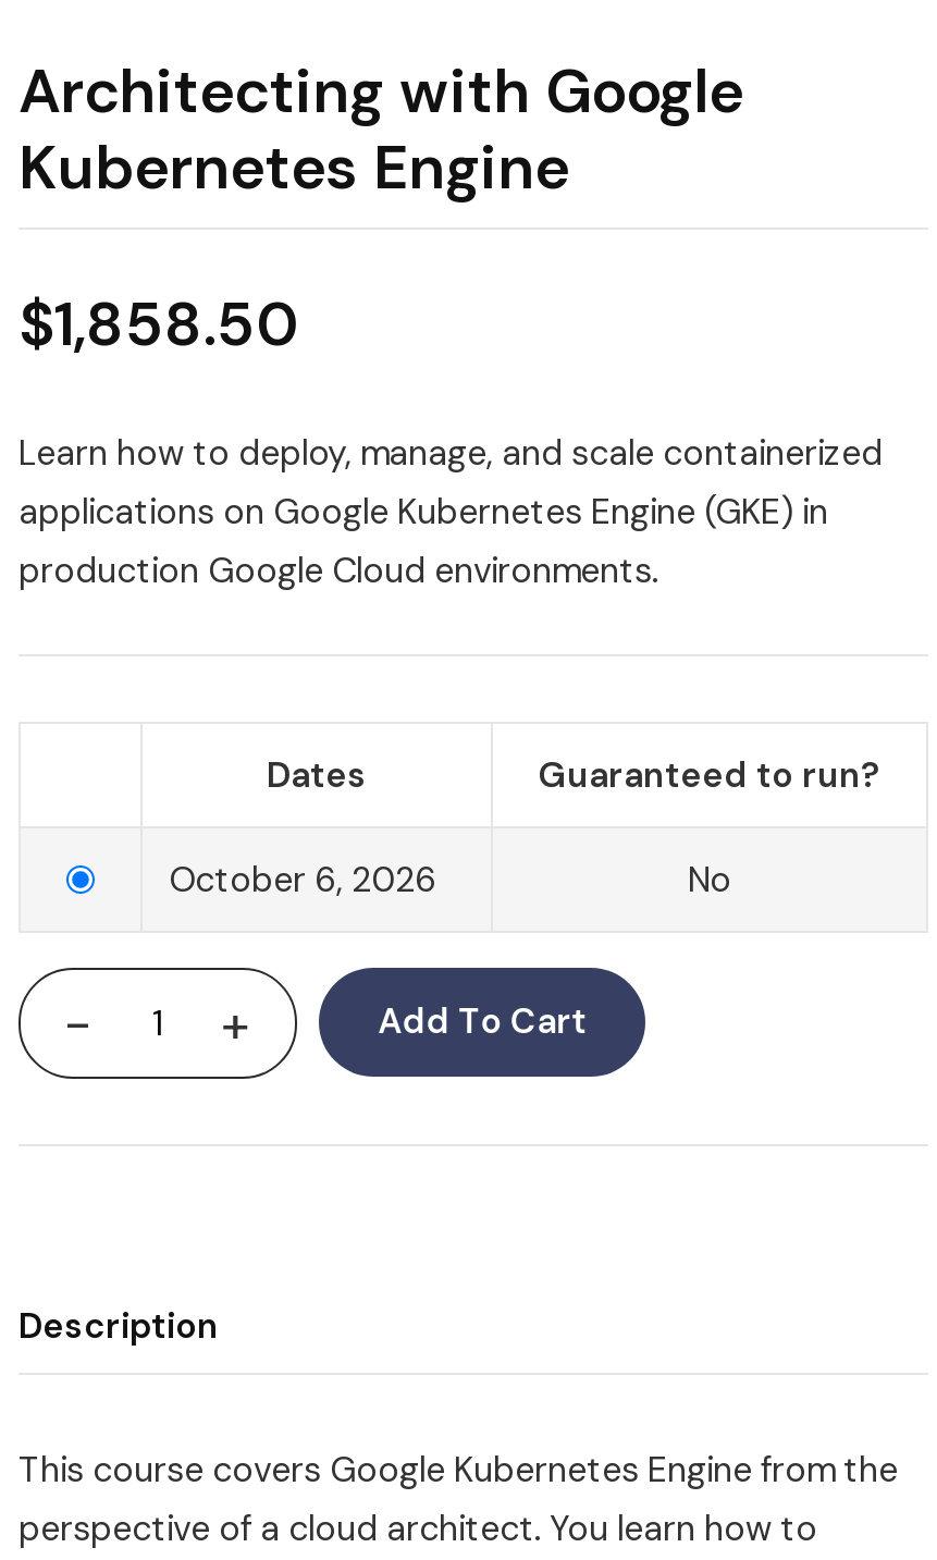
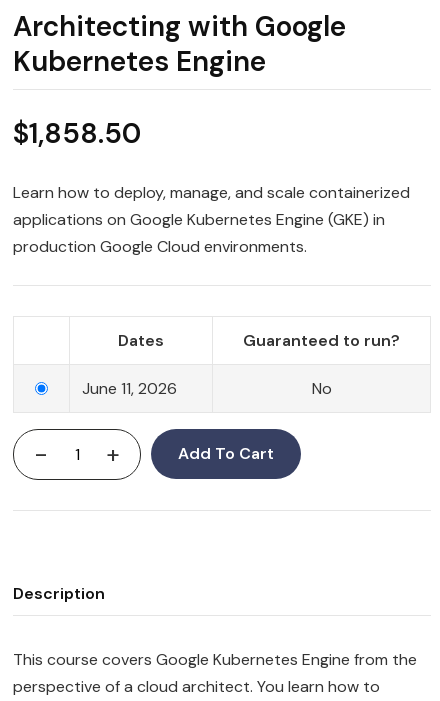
[169,857,436,902] October 6, 2026 -> [82,378,177,399] June 11, 2026

